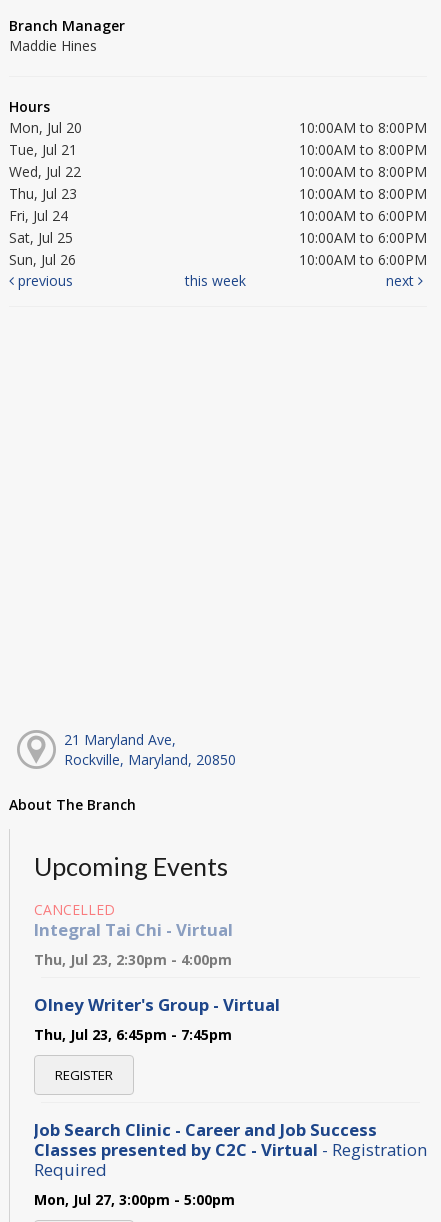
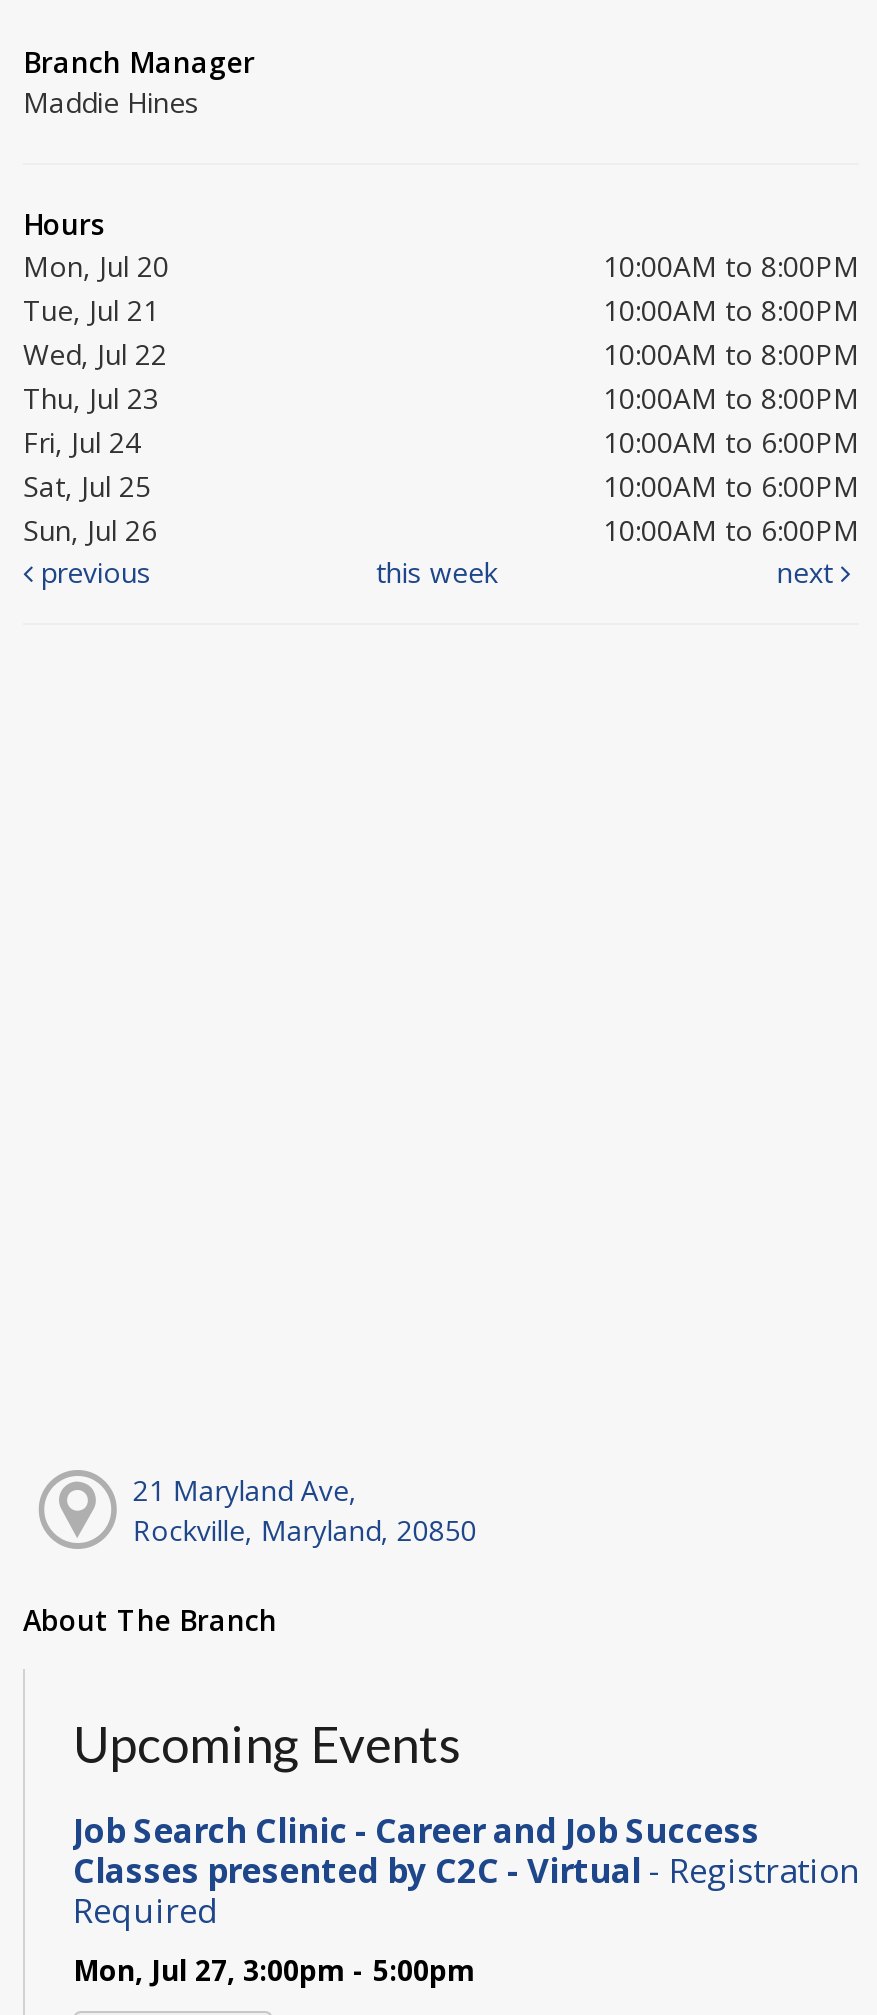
[34,900,280,1084] CANCELLED | Integral Tai Chi - Virtual | Thu, Jul 23, 2:30pm - 4:00pm | Olney Writer's Group - Virtual | Thu, Jul 23, 6:45pm - 7:45pm | REGISTER -> none

